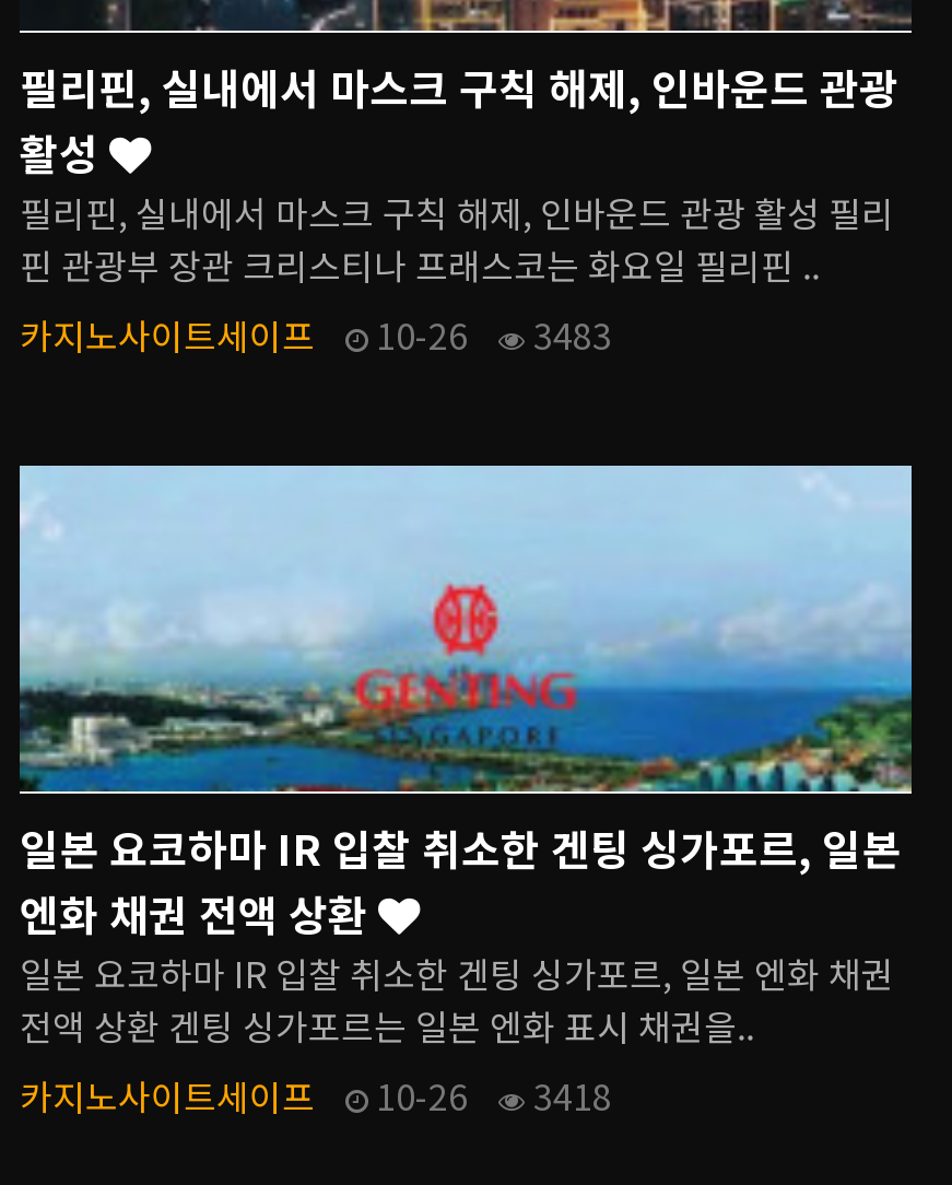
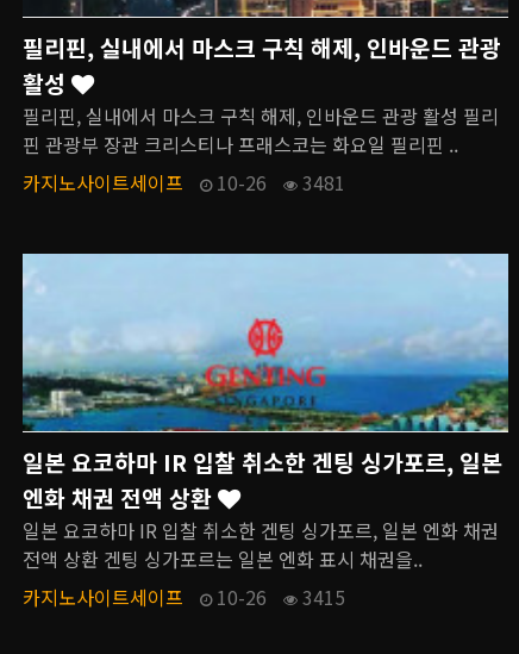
[20,308,612,361] 카지노사이트세이프 10-26 3483 -> [23,168,345,197] 카지노사이트세이프 10-26 3481
[20,1069,612,1122] 카지노사이트세이프 10-26 3418 -> [23,583,345,611] 카지노사이트세이프 10-26 3415

